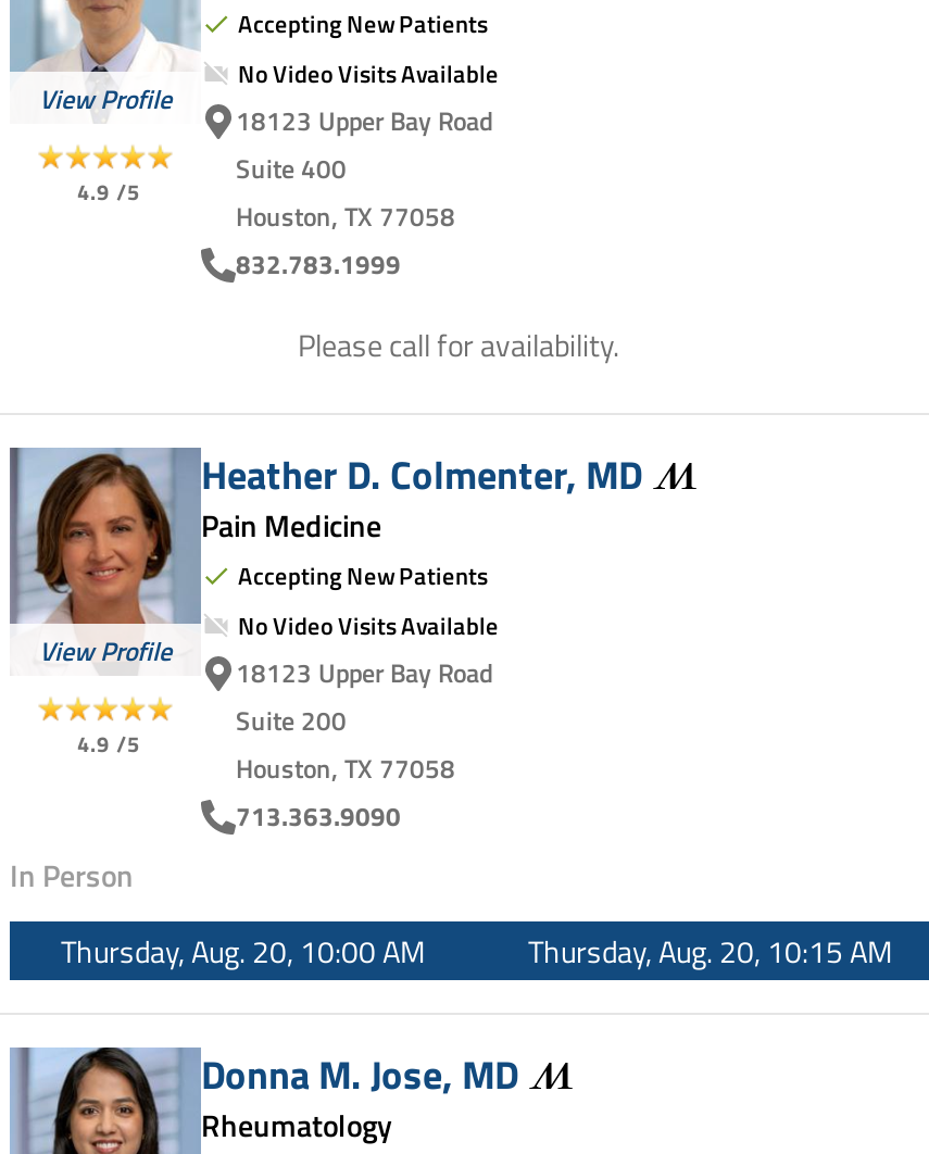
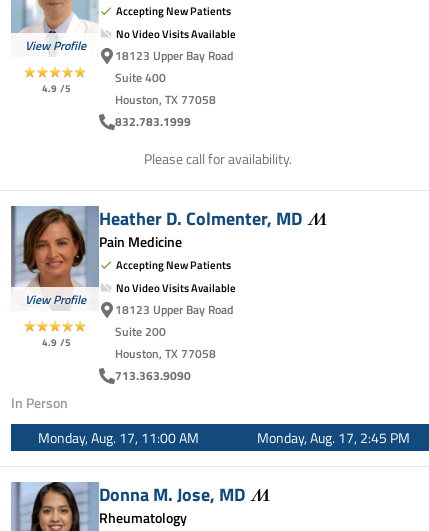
[61,927,426,973] Thursday, Aug. 20, 10:00 AM -> [38,426,199,447] Monday, Aug. 17, 11:00 AM
[528,927,893,973] Thursday, Aug. 20, 10:15 AM -> [257,426,410,447] Monday, Aug. 17, 2:45 PM

